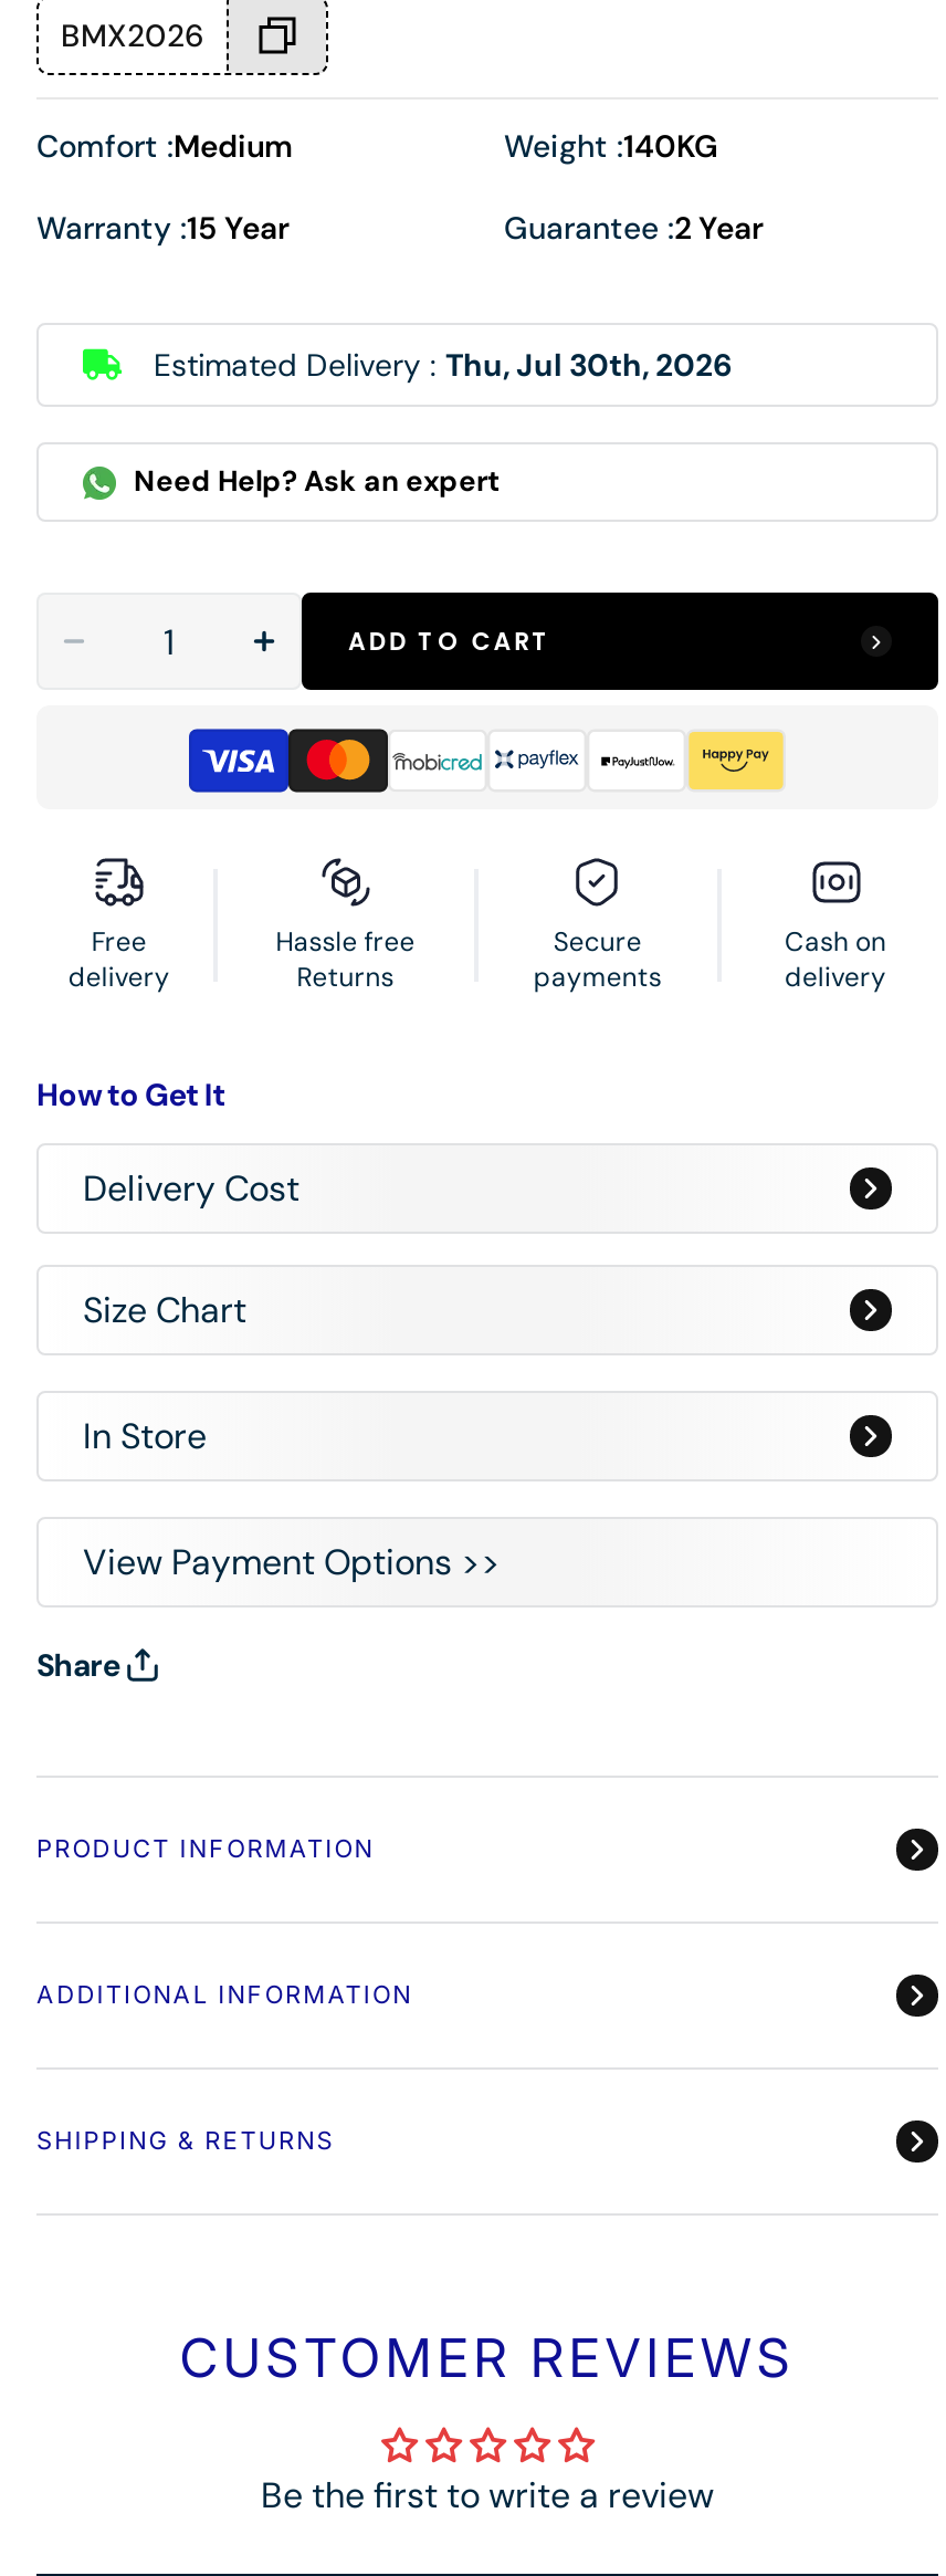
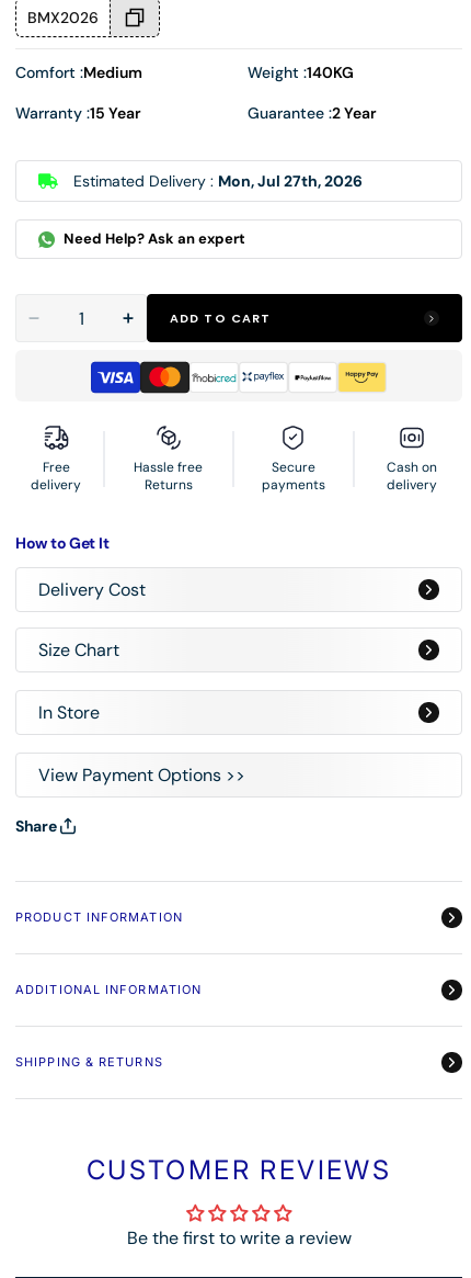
[145,345,733,385] Estimated Delivery : Thu, Jul 30th, 2026 -> [69,171,363,191] Estimated Delivery : Mon, Jul 27th, 2026

